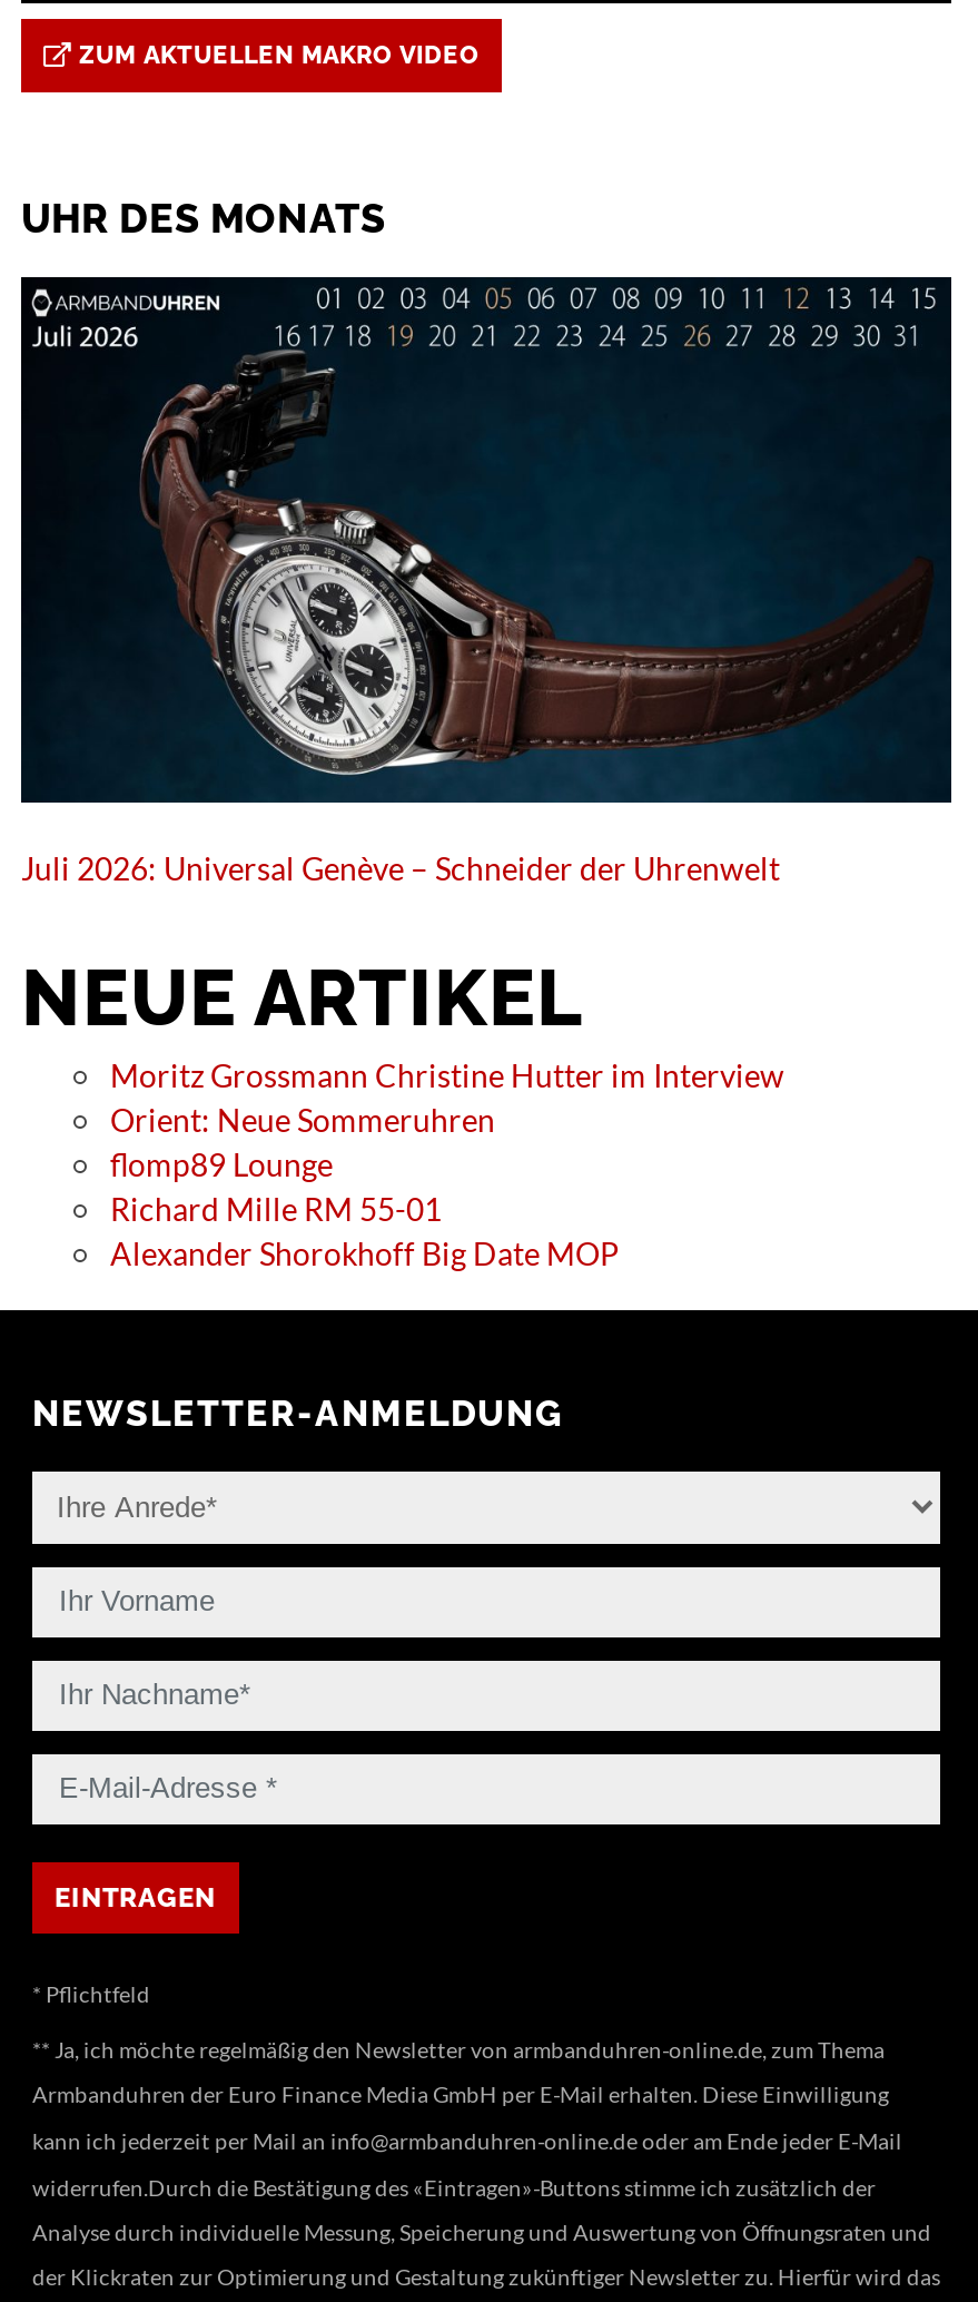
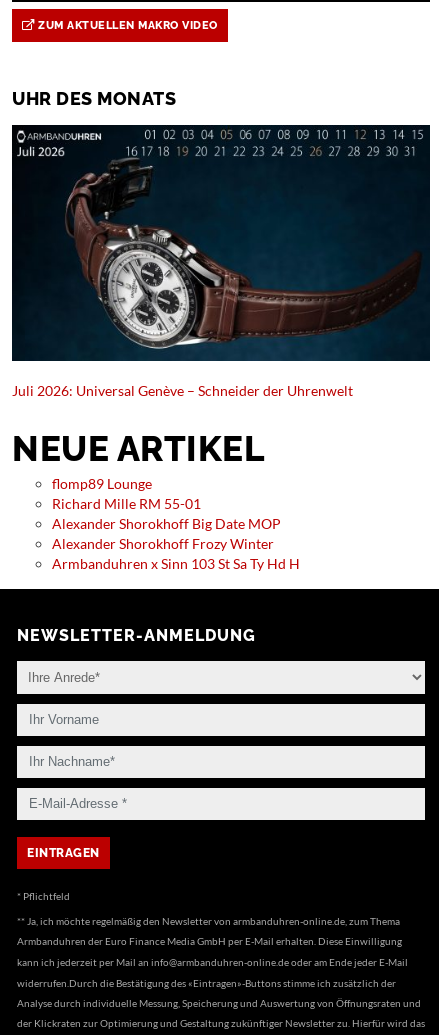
[110,1057,784,1140] Moritz Grossmann Christine Hutter im Interview | Orient: Neue Sommeruhren -> none
moved [110,1147,620,1273] -> [52,475,281,532]: flomp89 Lounge | Richard Mille RM 55-01 | Alexander Shorokhoff Big Date MOP
none -> [52,535,300,572] Alexander Shorokhoff Frozy Winter | Armbanduhren x Sinn 103 St Sa Ty Hd H

